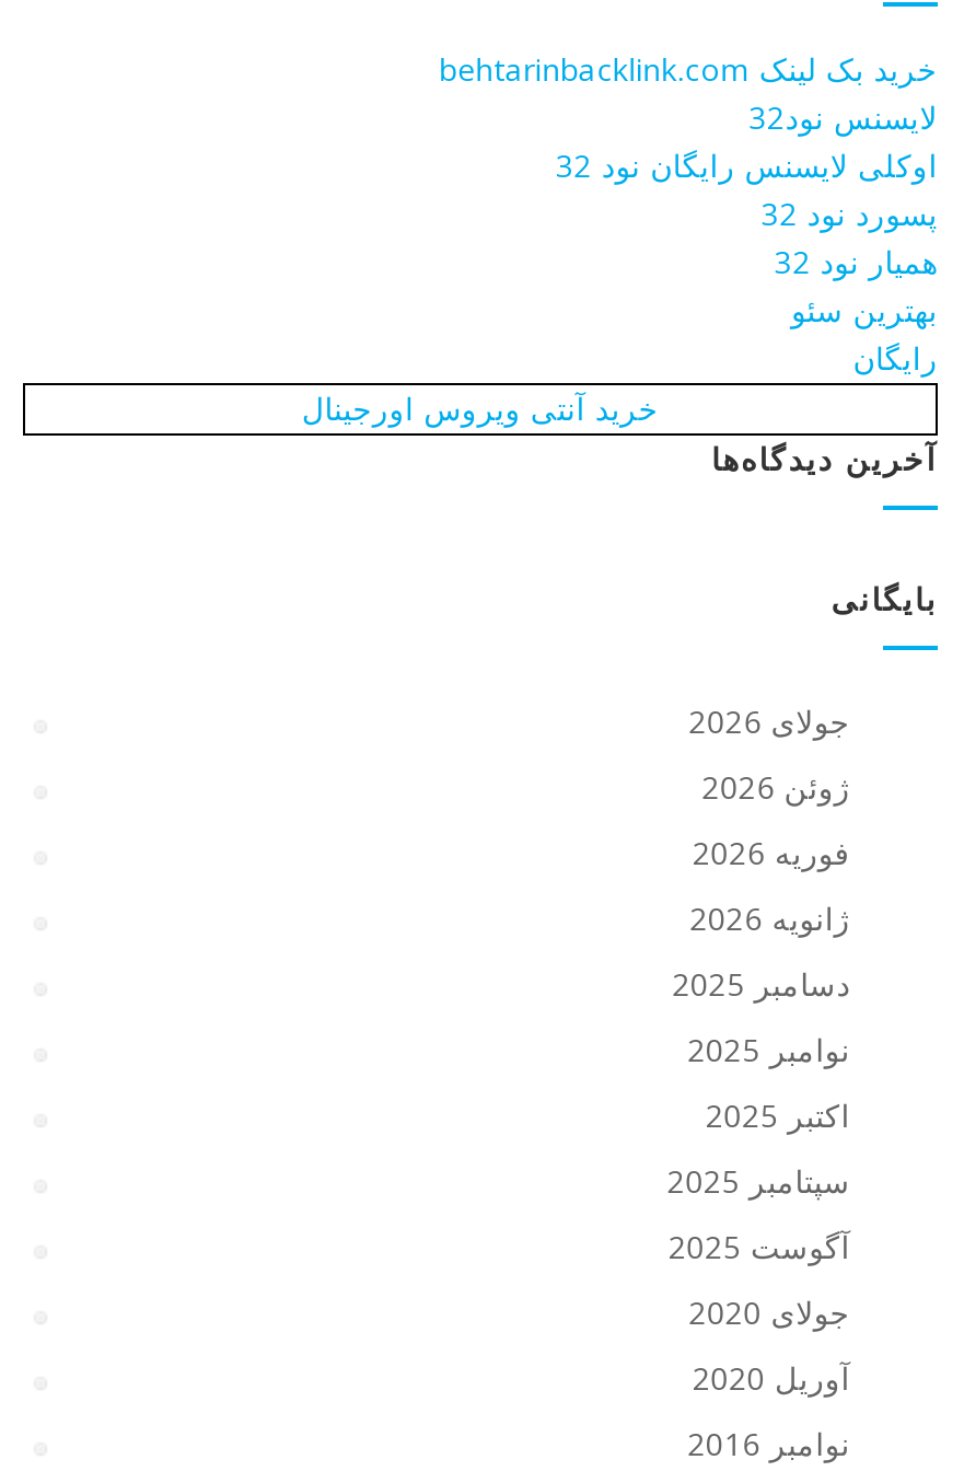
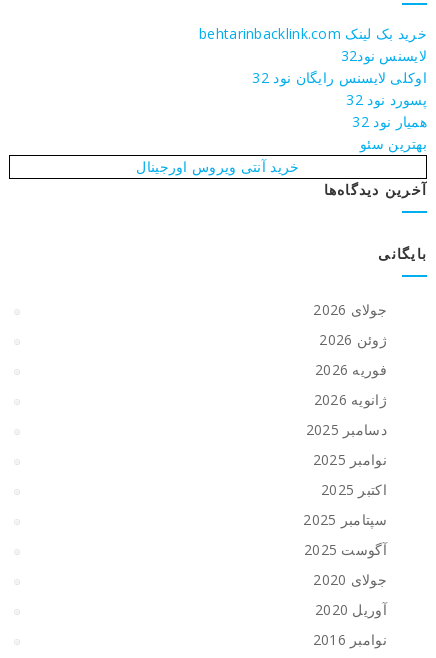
[853,337,938,379] رایگان -> none

